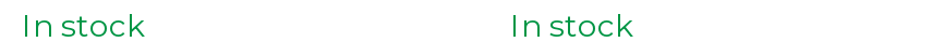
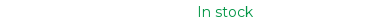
[22,6,144,45] In stock -> none

